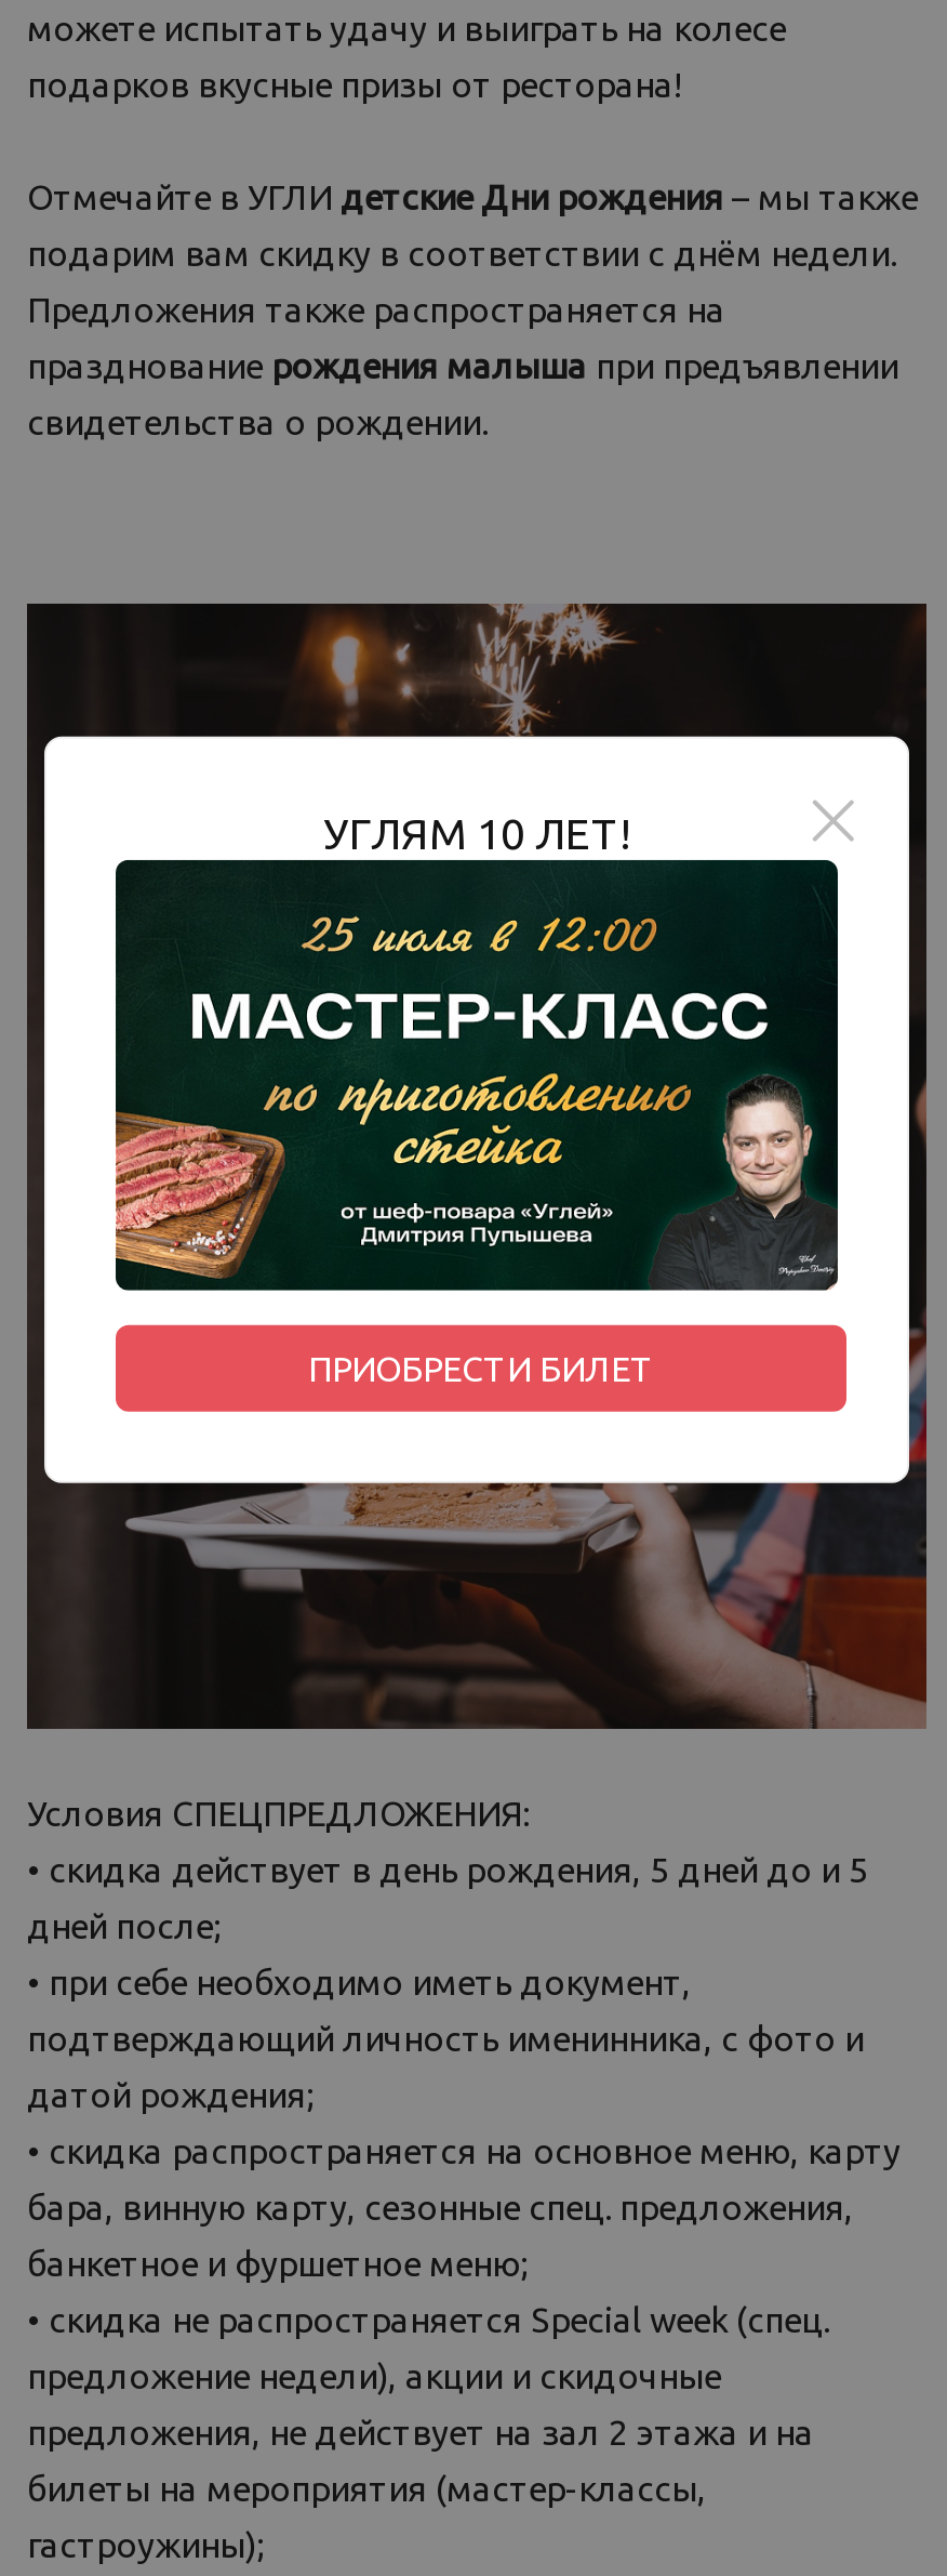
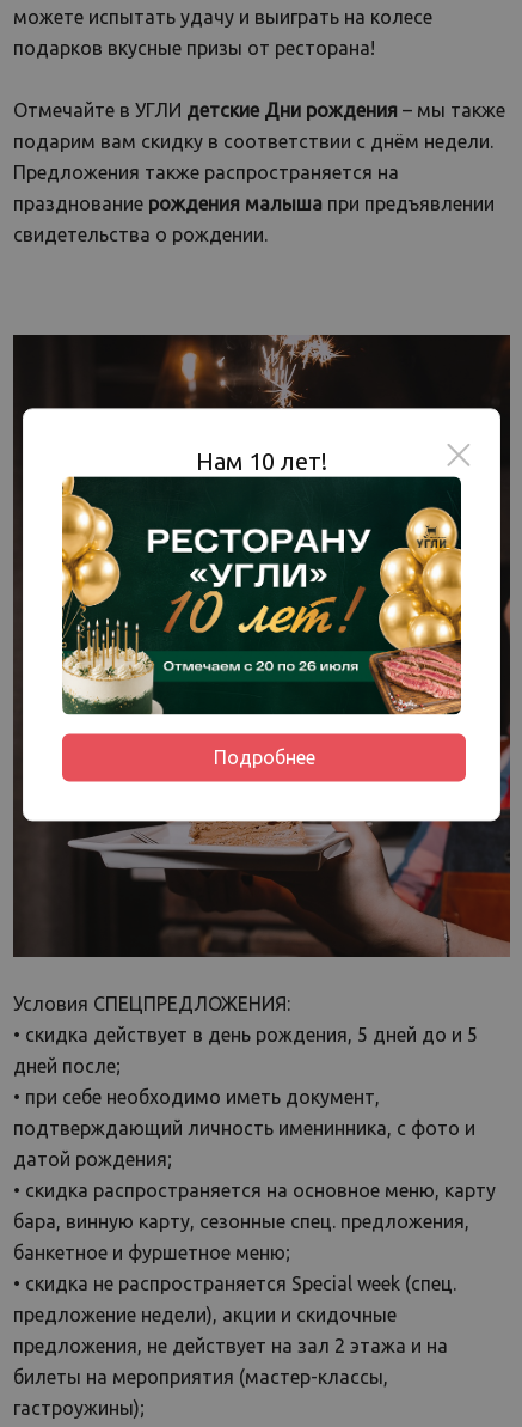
[323,807,630,857] УГЛЯМ 10 ЛЕТ! -> [196,447,327,475] Нам 10 лет!
[114,859,840,1387] [image] | ПРИОБРЕСТИ БИЛЕТ -> [61,476,462,768] [image] | Подробнее

